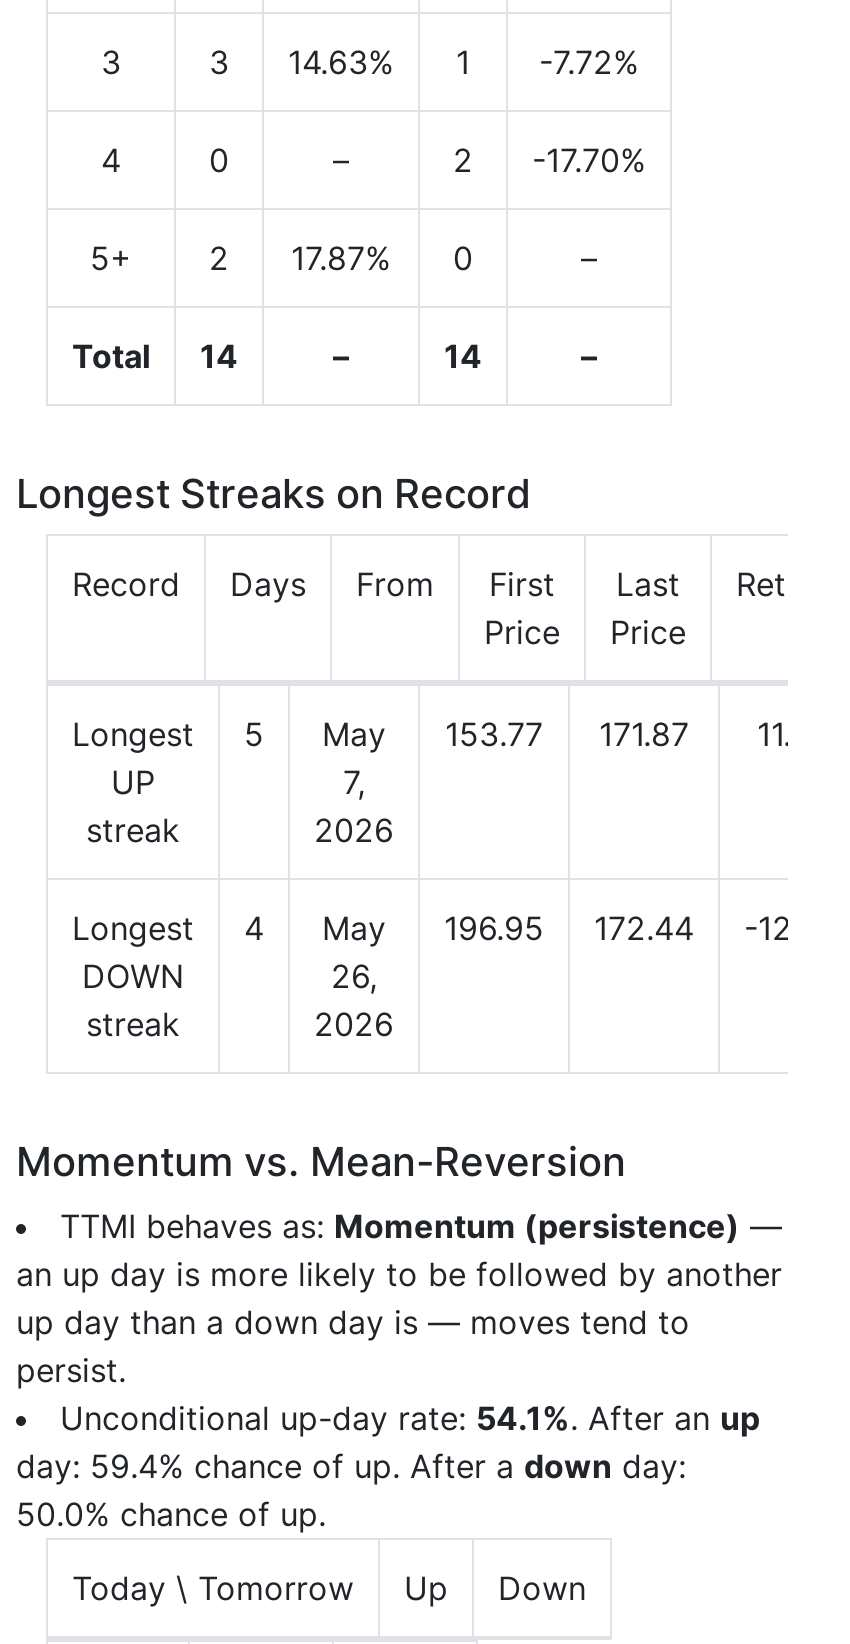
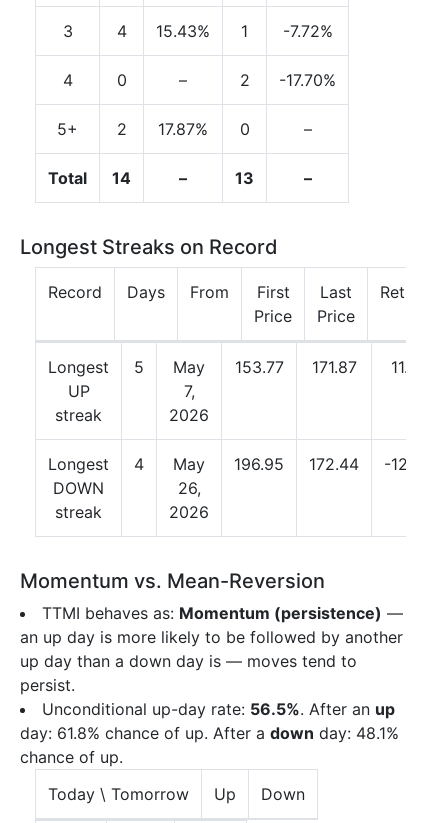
[209,42,229,82] 3 -> [116,21,126,41] 4
[288,42,394,82] 14.63% -> [156,21,210,41] 15.43%
[444,336,482,376] 14 -> [235,168,254,188] 13
[16,1398,760,1534] Unconditional up-day rate: 54.1%. After an up | day: 59.4% chance of up. After a down day: | 50.0% chance of up. -> [20,699,399,767] Unconditional up-day rate: 56.5%. After an up | day: 61.8% chance of up. After a down day: 48.1% | chance of up.

